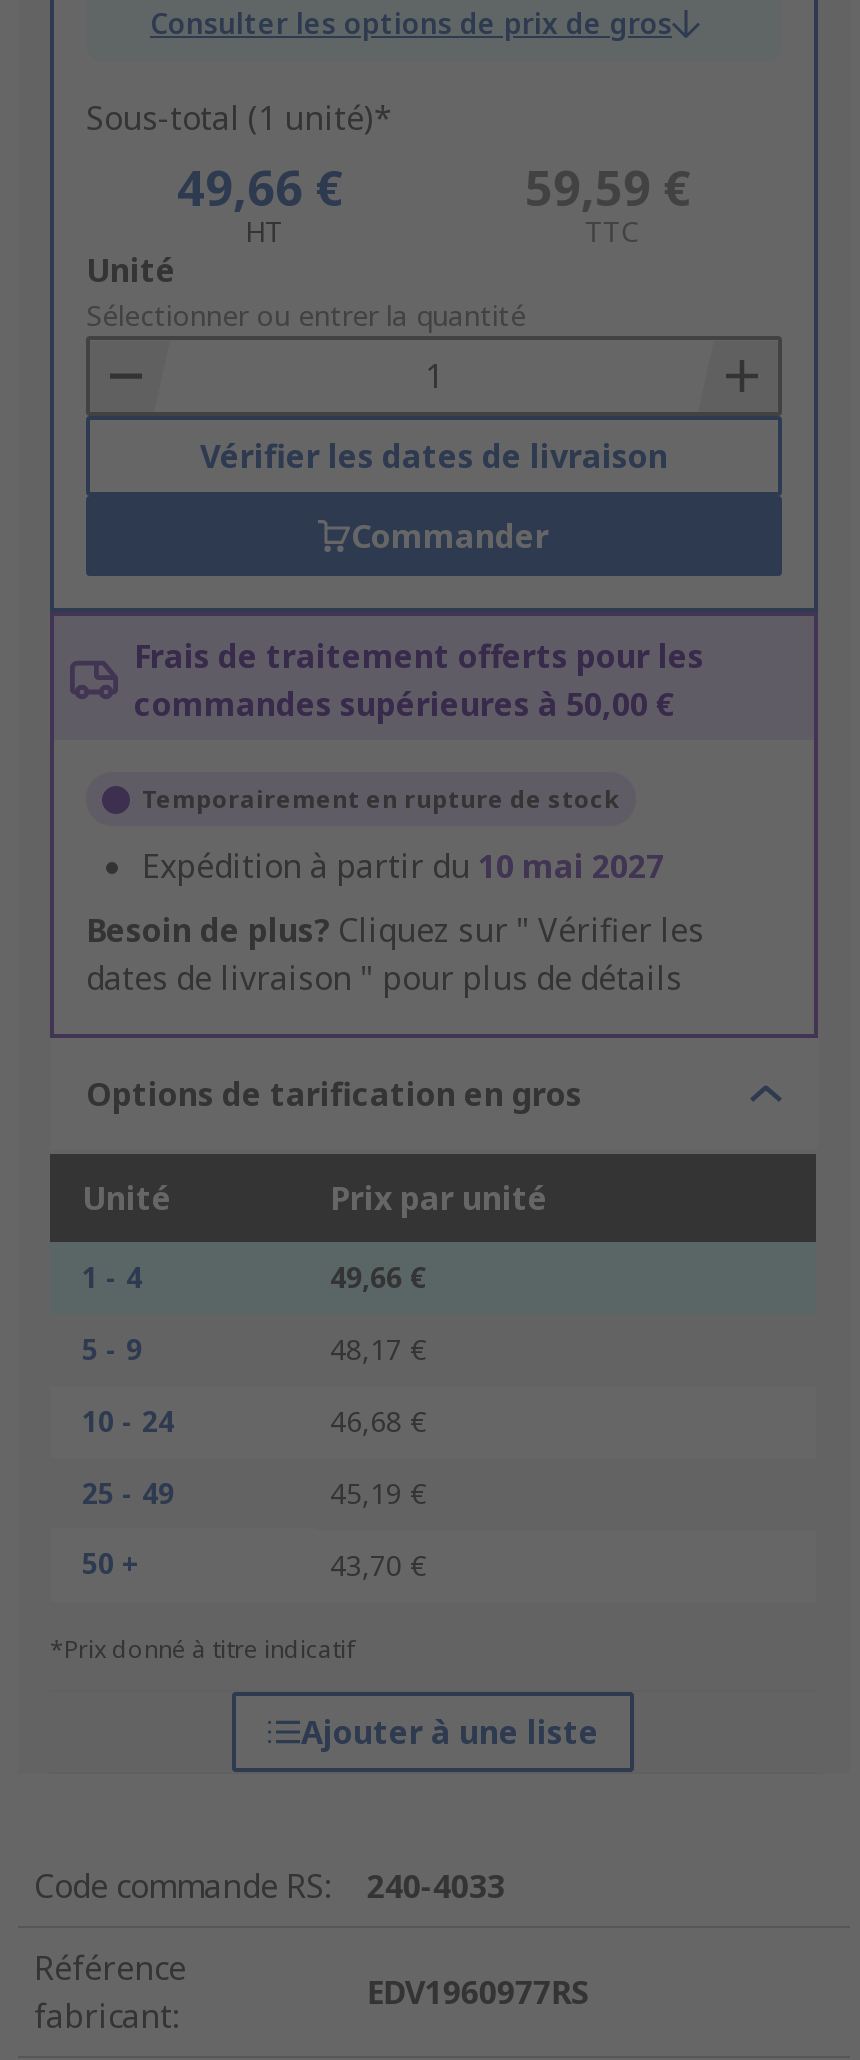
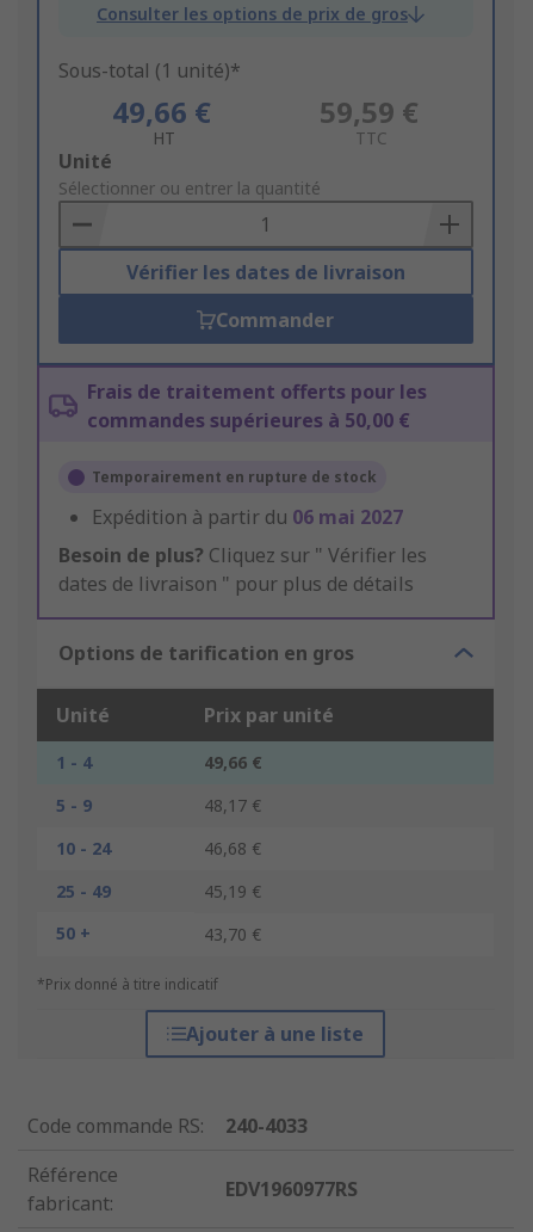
[142,845,664,889] Expédition à partir du 10 mai 2027 -> [92,504,403,531] Expédition à partir du 06 mai 2027

